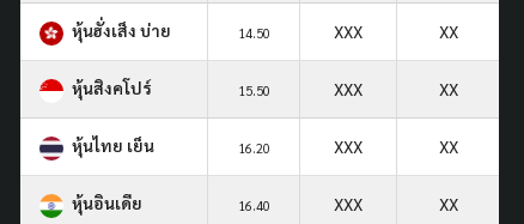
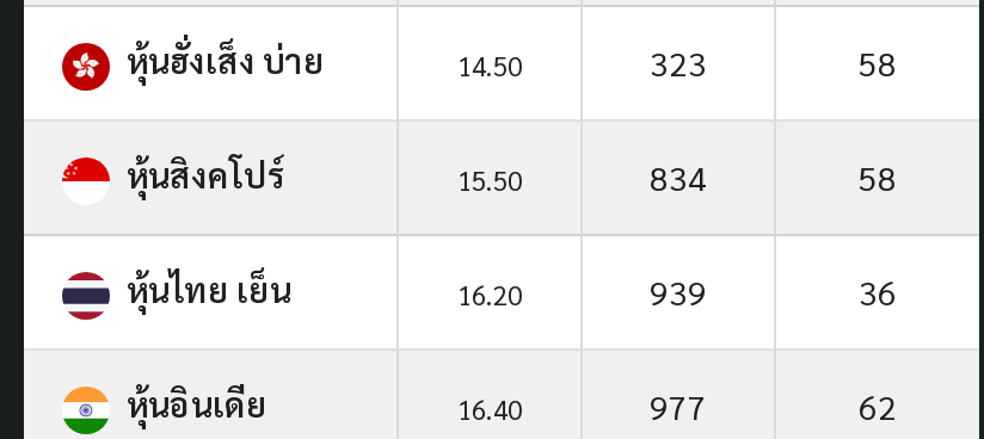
[334,20,458,42] XXX | XX -> [650,40,897,83] 323 | 58
[334,78,458,99] XXX | XX -> [650,155,897,198] 834 | 58
[334,135,458,157] XXX | XX -> [650,269,897,312] 939 | 36
[334,193,458,214] XXX | XX -> [650,384,897,427] 977 | 62

